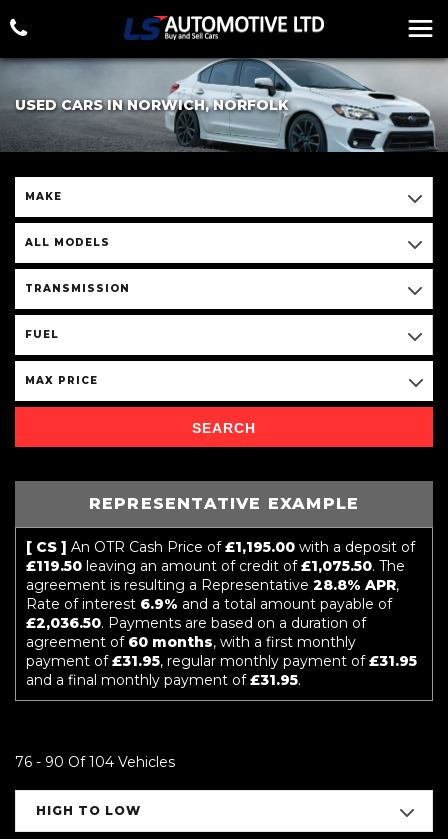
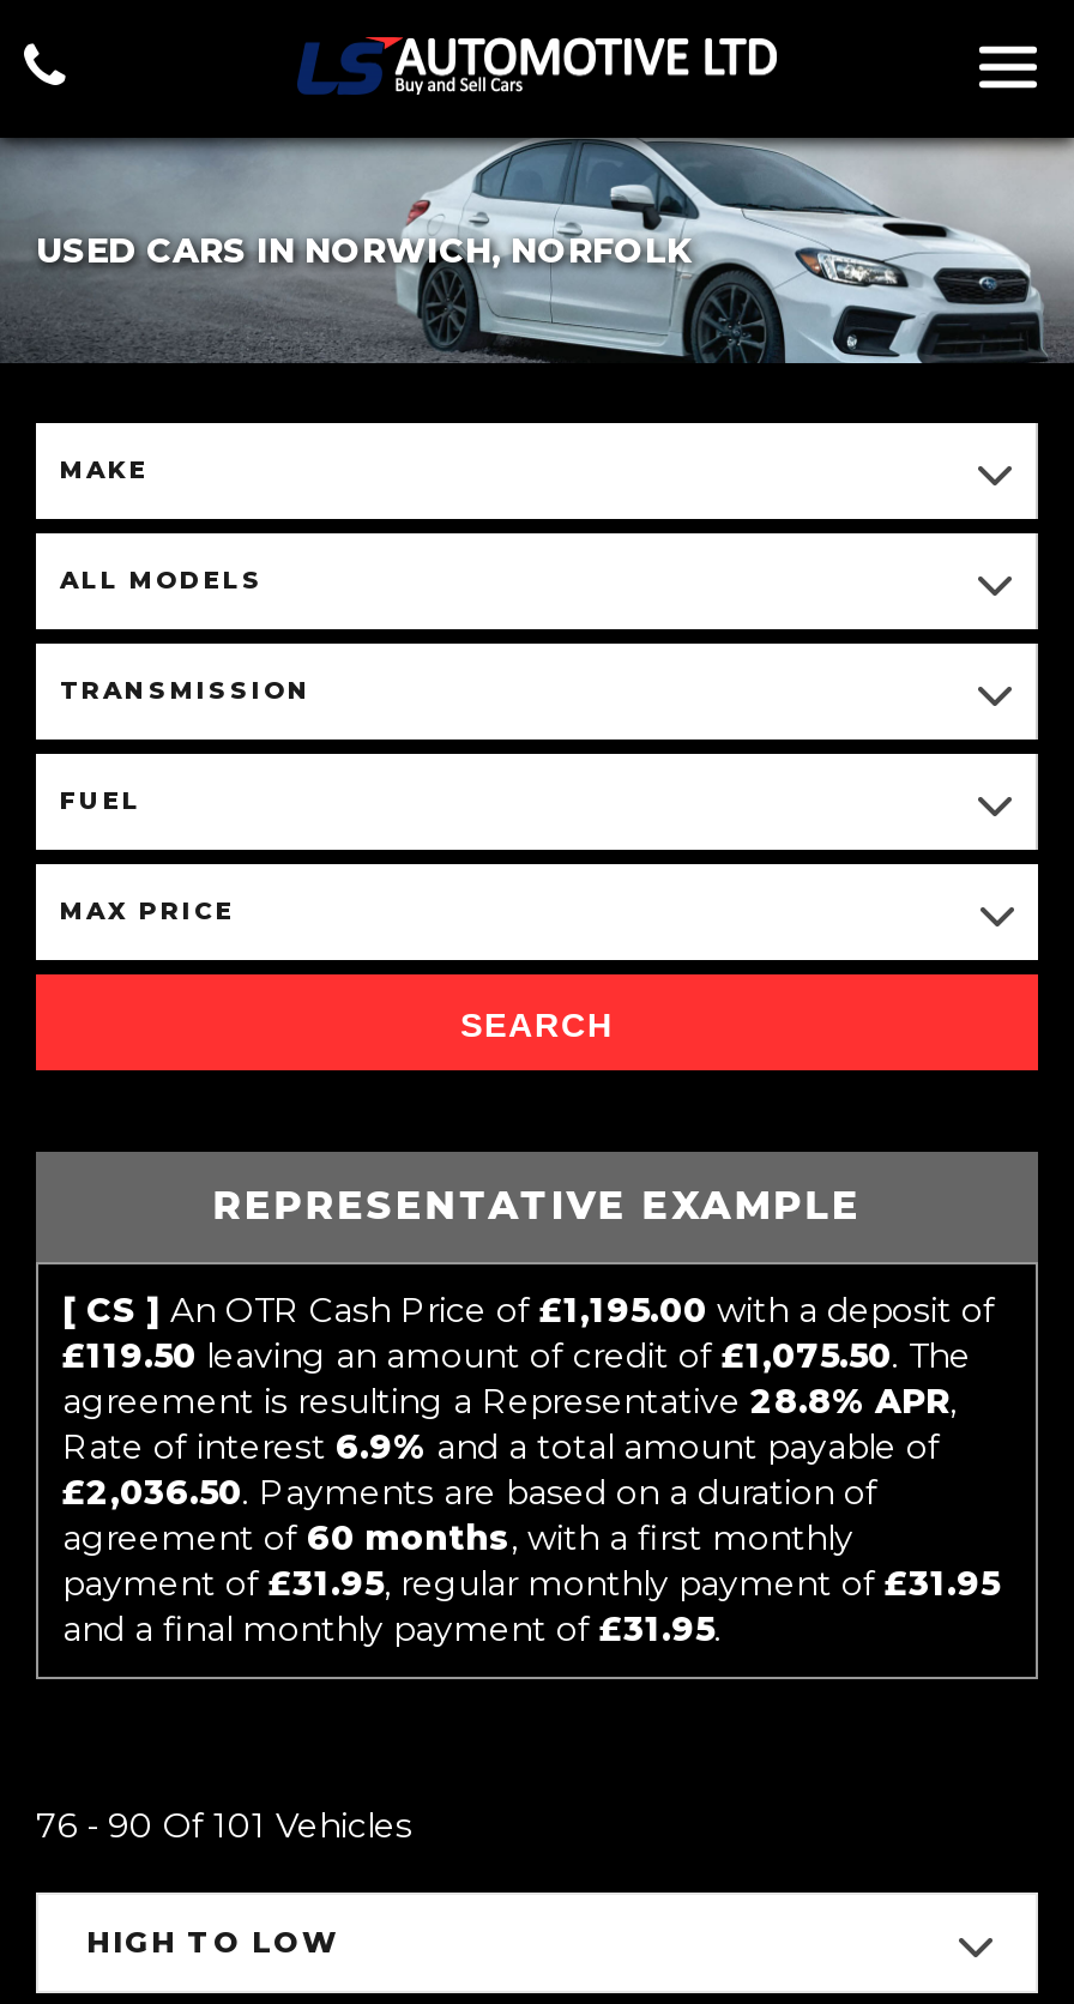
[15,753,175,771] 76 - 90 Of 104 Vehicles -> [36,1804,412,1847] 76 - 90 Of 101 Vehicles

